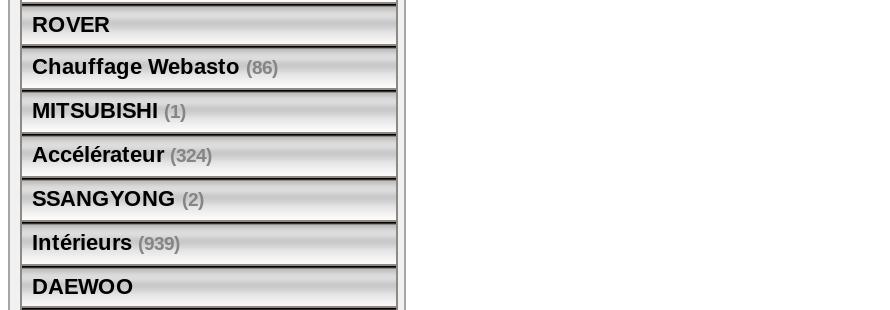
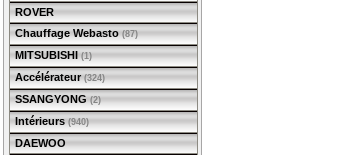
[32,54,278,78] Chauffage Webasto (86) -> [15,27,138,39] Chauffage Webasto (87)
[32,230,180,254] Intérieurs (939) -> [15,115,89,127] Intérieurs (940)

